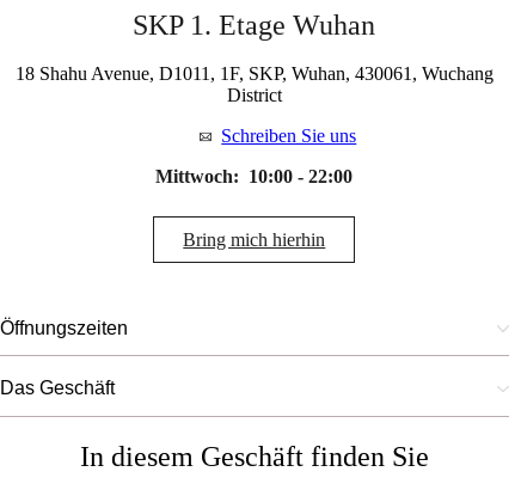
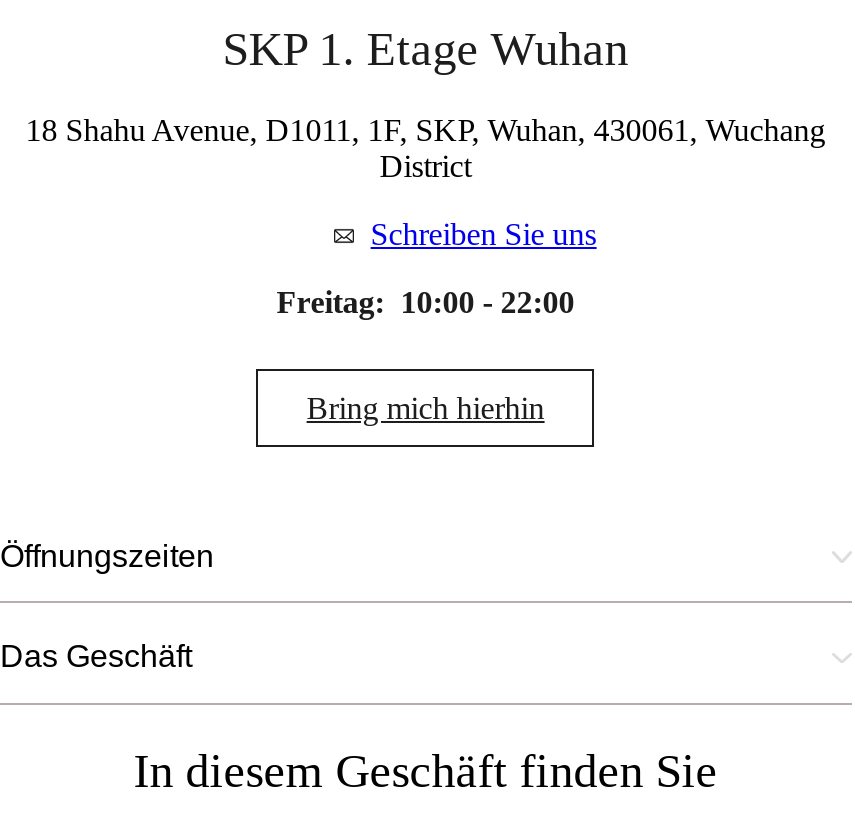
[156,166,353,187] Mittwoch: 10:00 - 22:00 -> [277,285,575,319] Freitag: 10:00 - 22:00

